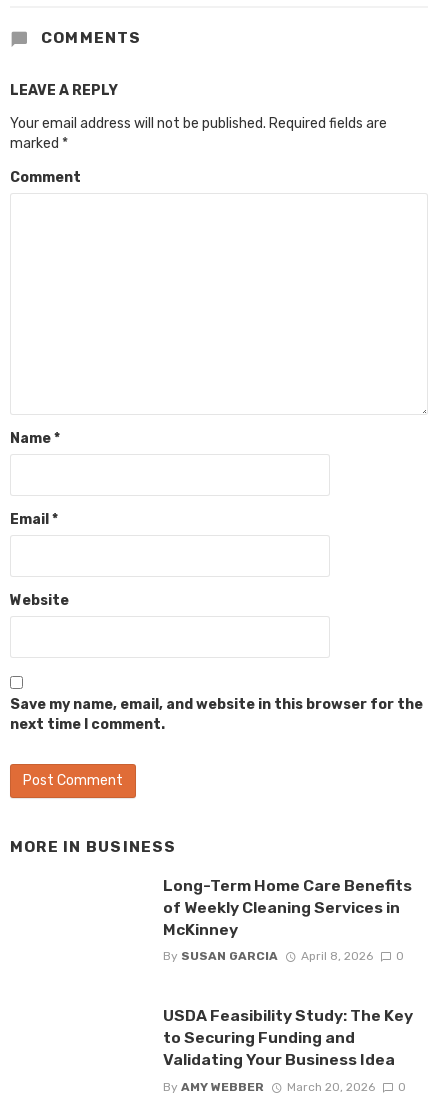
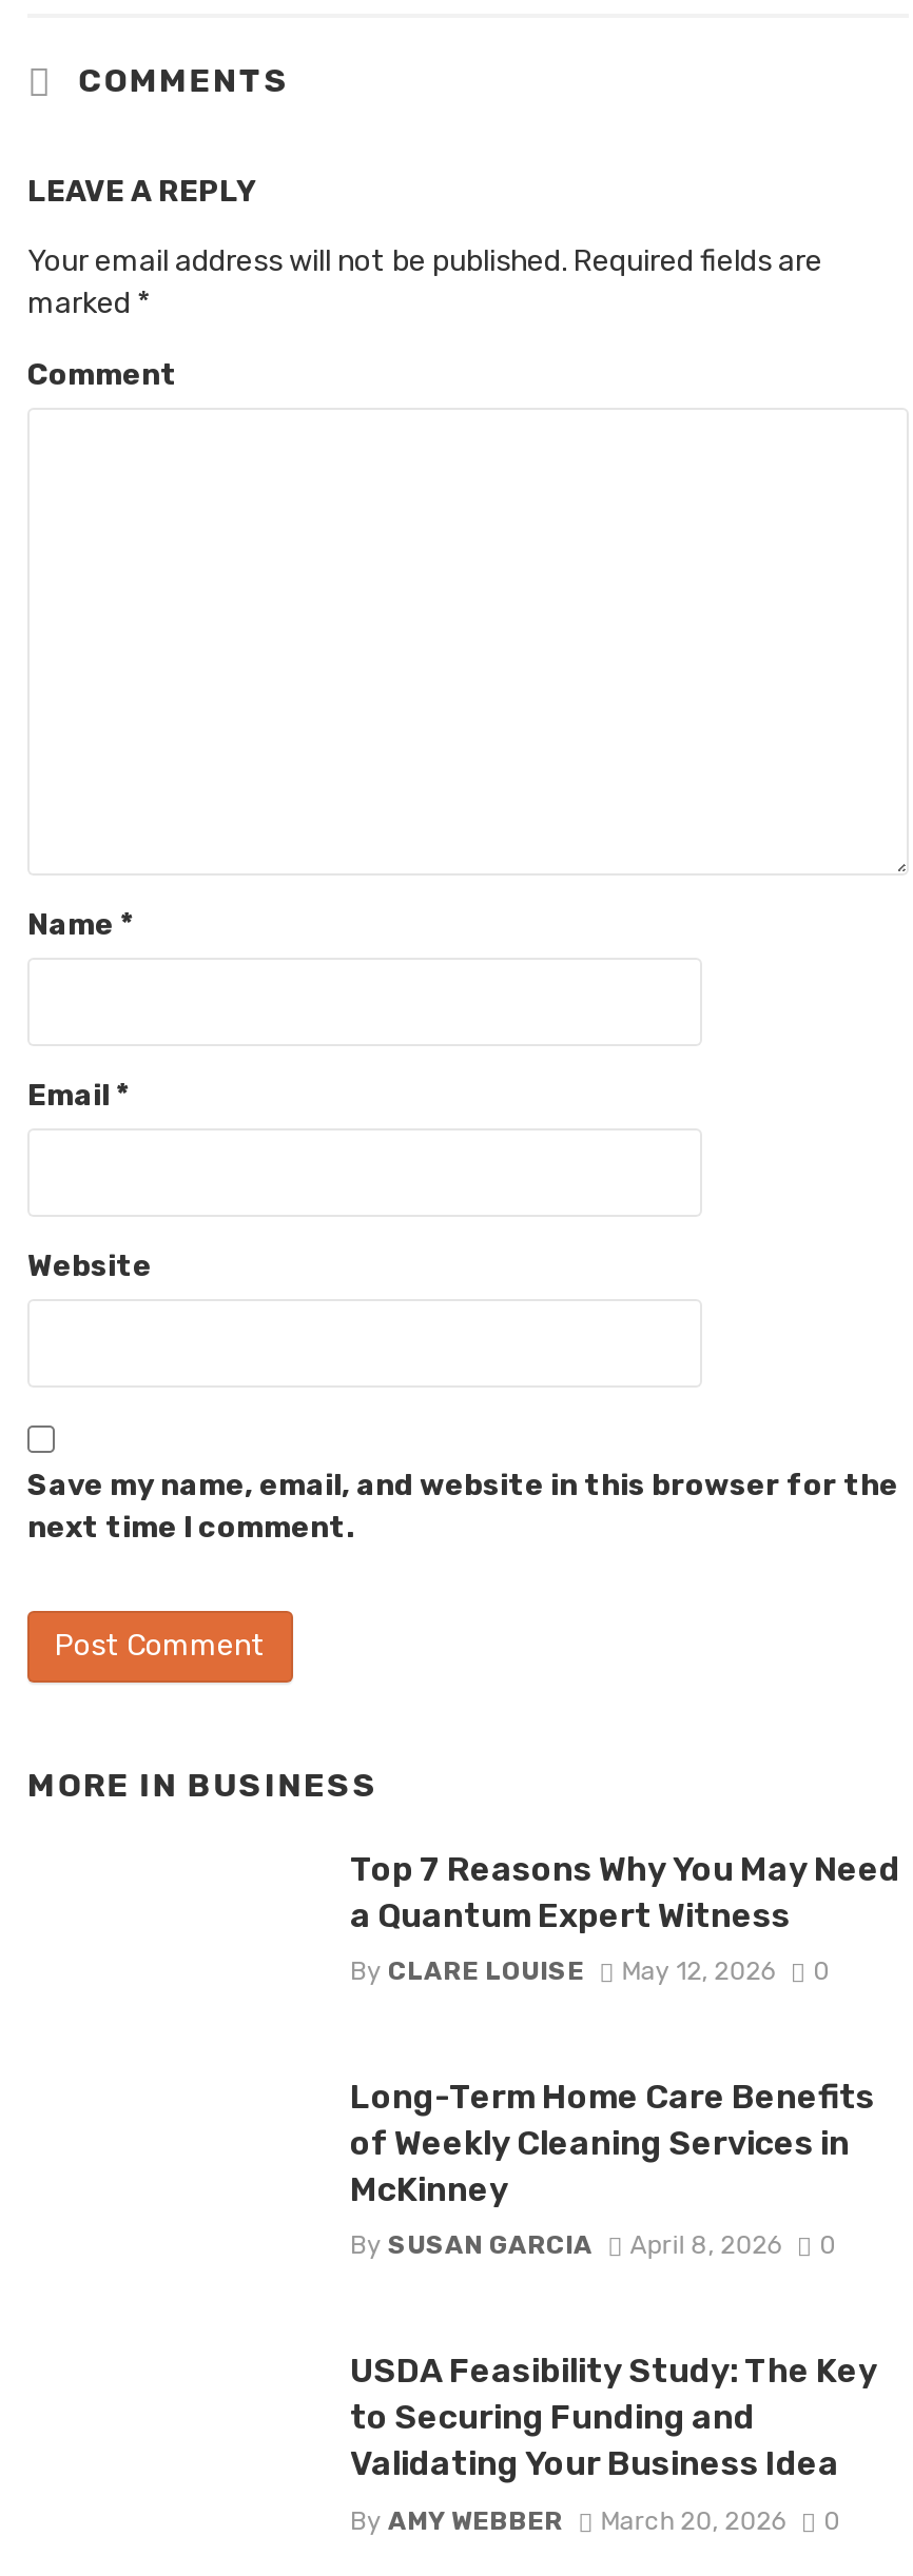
none -> [350,1848,900,1986] Top 7 Reasons Why You May Need | a Quantum Expert Witness | By CLARE LOUISE | May 12, 2026 | 0

